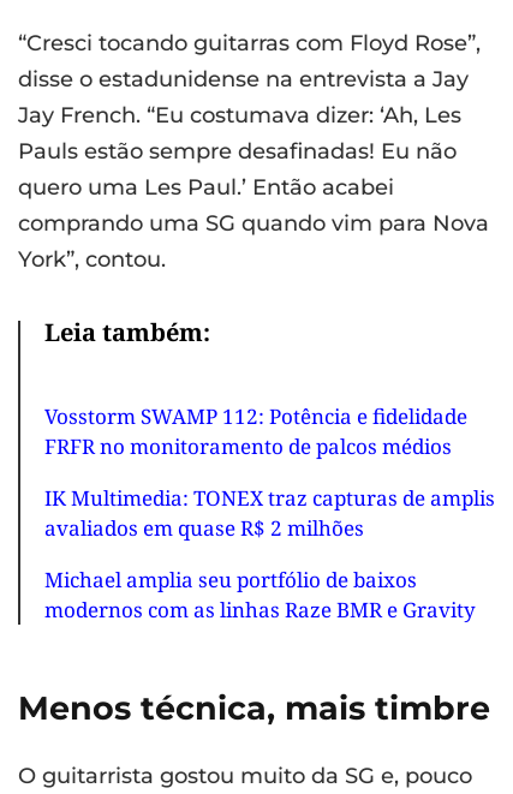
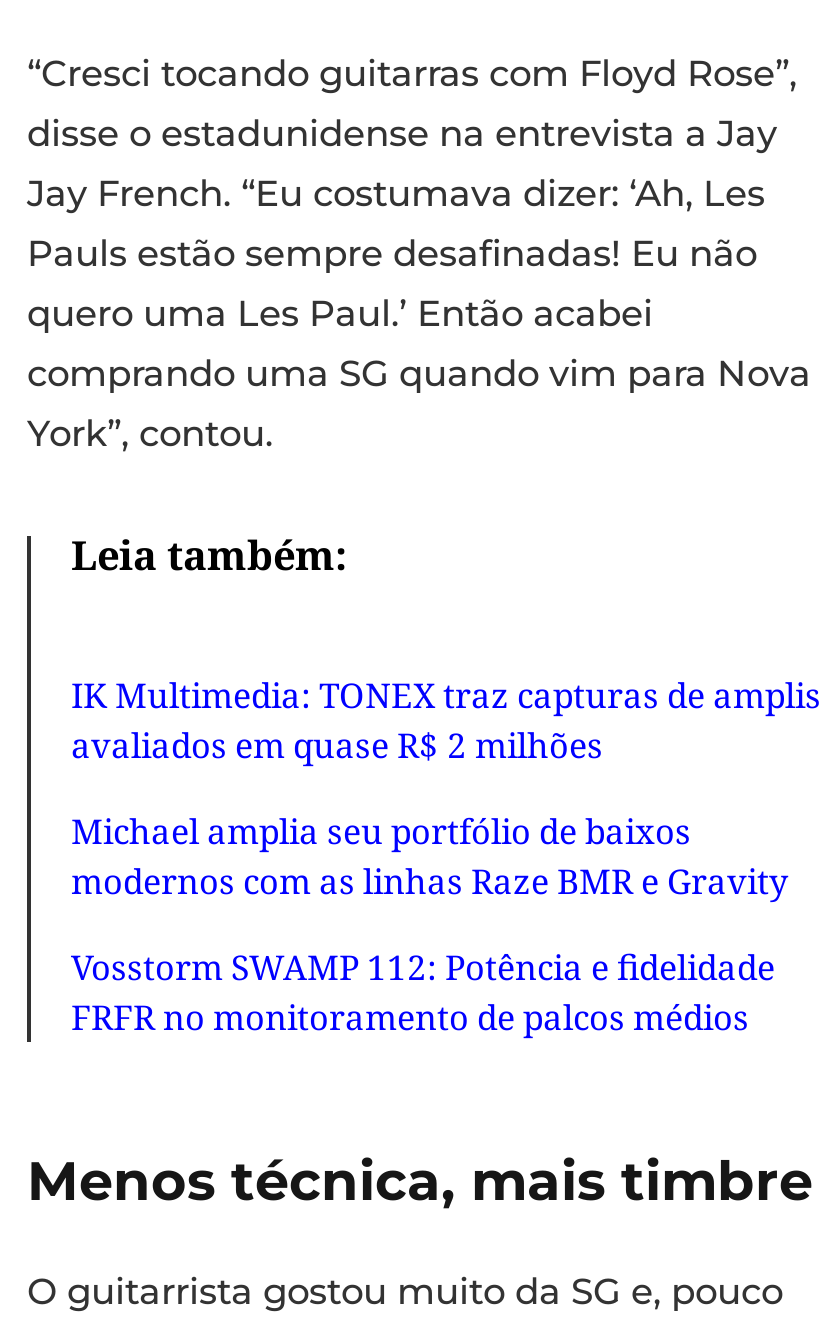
moved [44,403,467,461] -> [71,943,775,1039]: Vosstorm SWAMP 112: Potência e fidelidade | FRFR no monitoramento de palcos médios
moved [44,485,495,624] -> [71,671,821,903]: IK Multimedia: TONEX traz capturas de amplis | avaliados em quase R$ 2 milhões | Michael amplia seu portfólio de baixos | modernos com as linhas Raze BMR e Gravity

